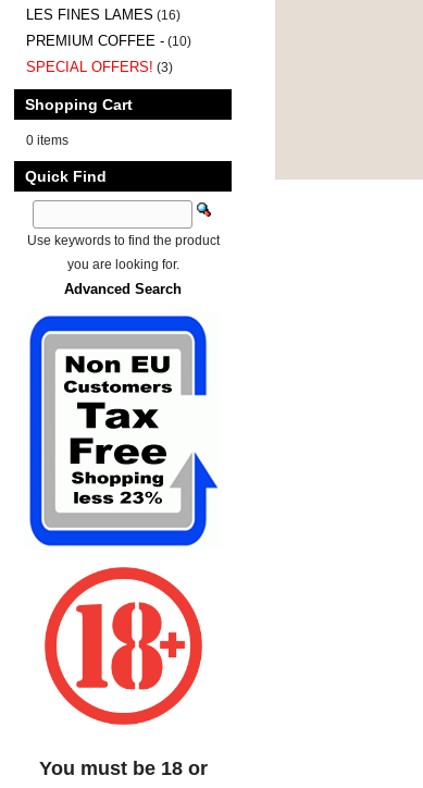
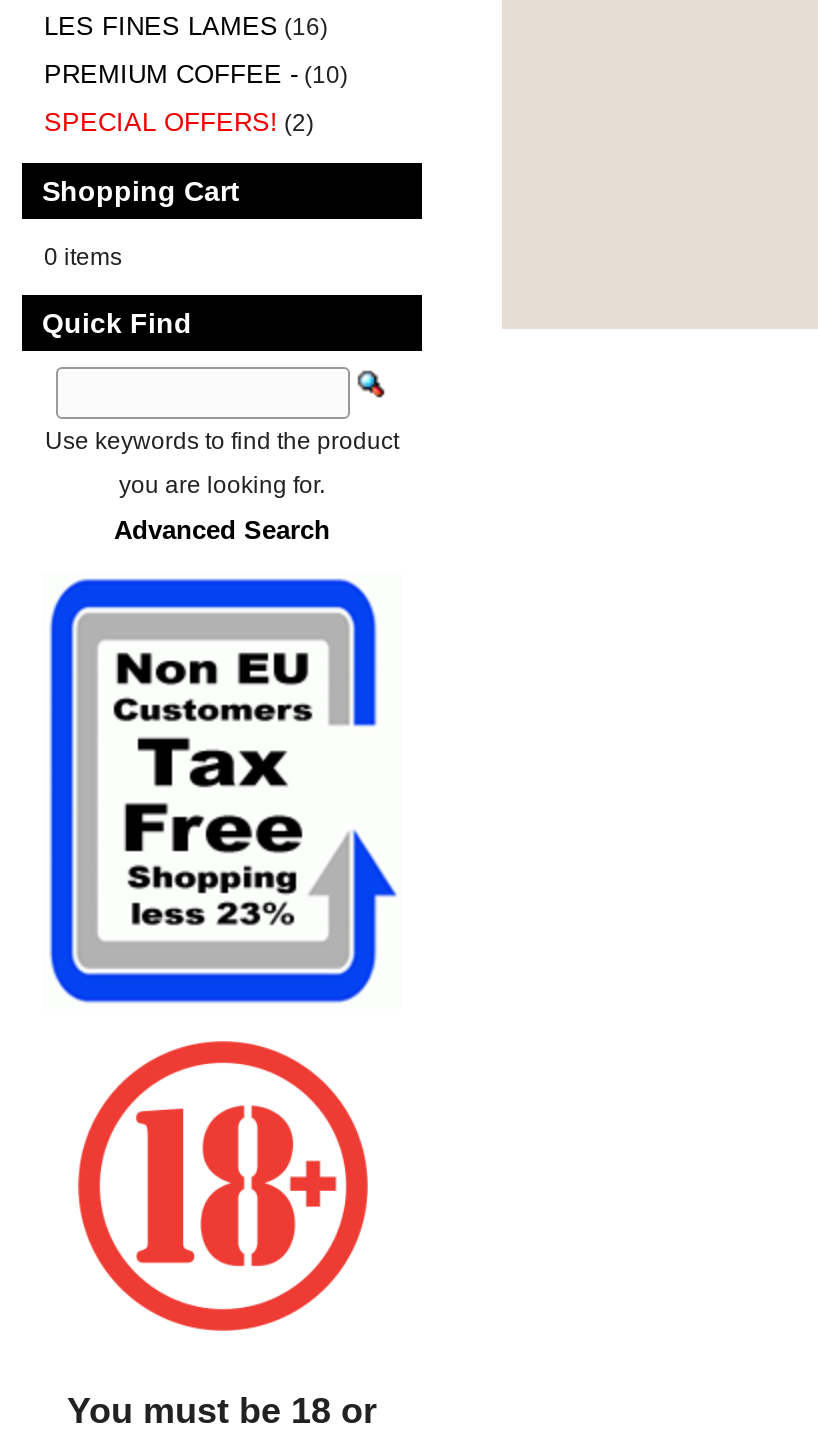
[26,59,173,75] SPECIAL OFFERS! (3) -> [44,107,314,137] SPECIAL OFFERS! (2)

